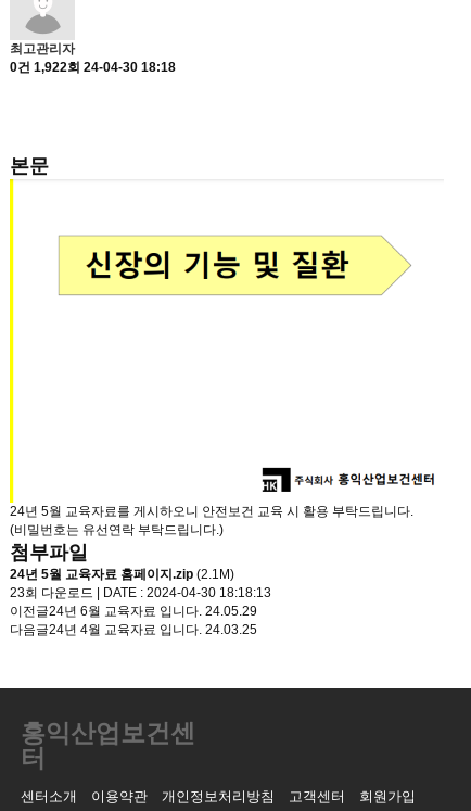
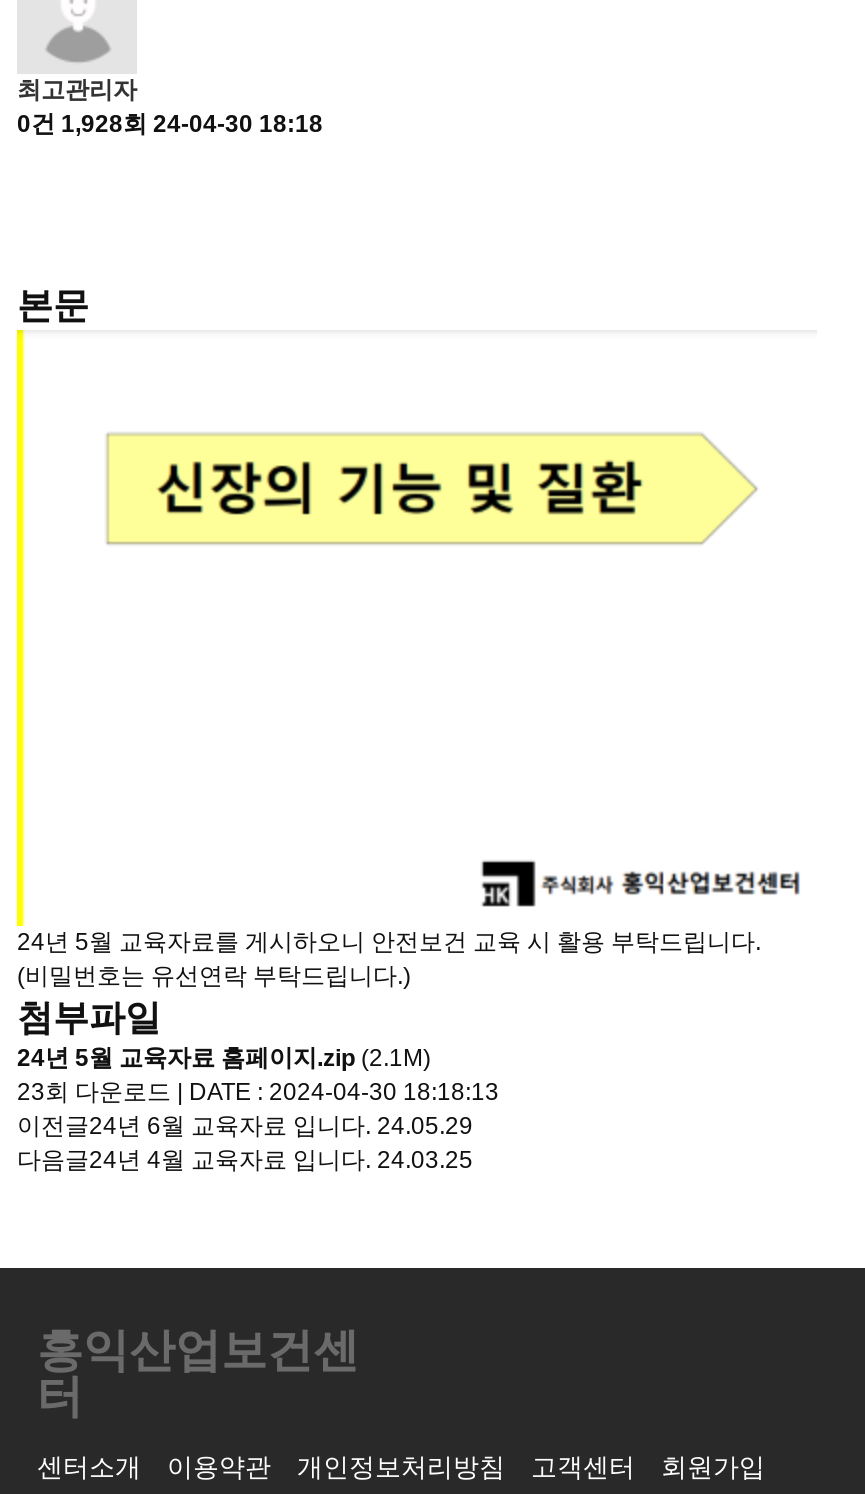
[10,59,176,75] 0건 1,922회 24-04-30 18:18 -> [17,110,323,138] 0건 1,928회 24-04-30 18:18

